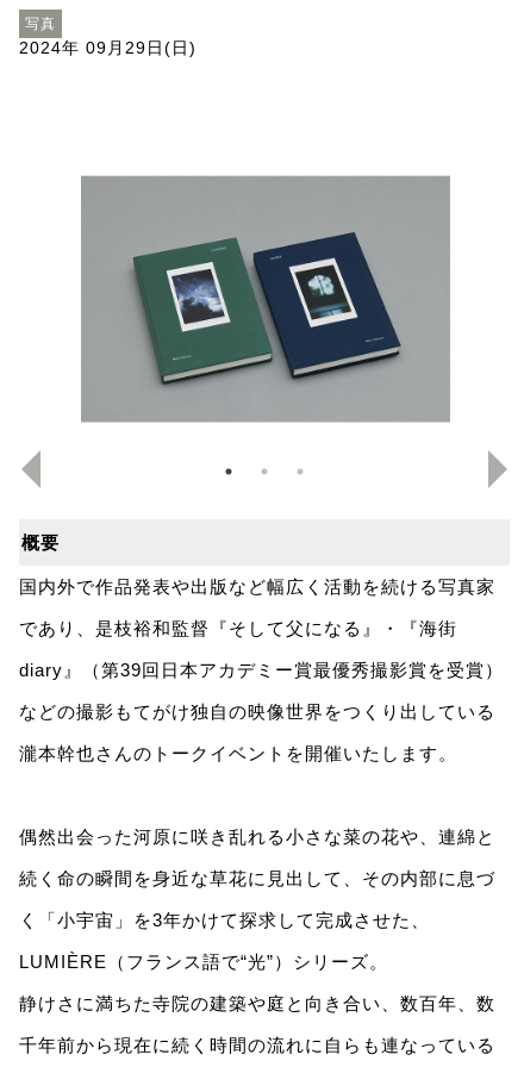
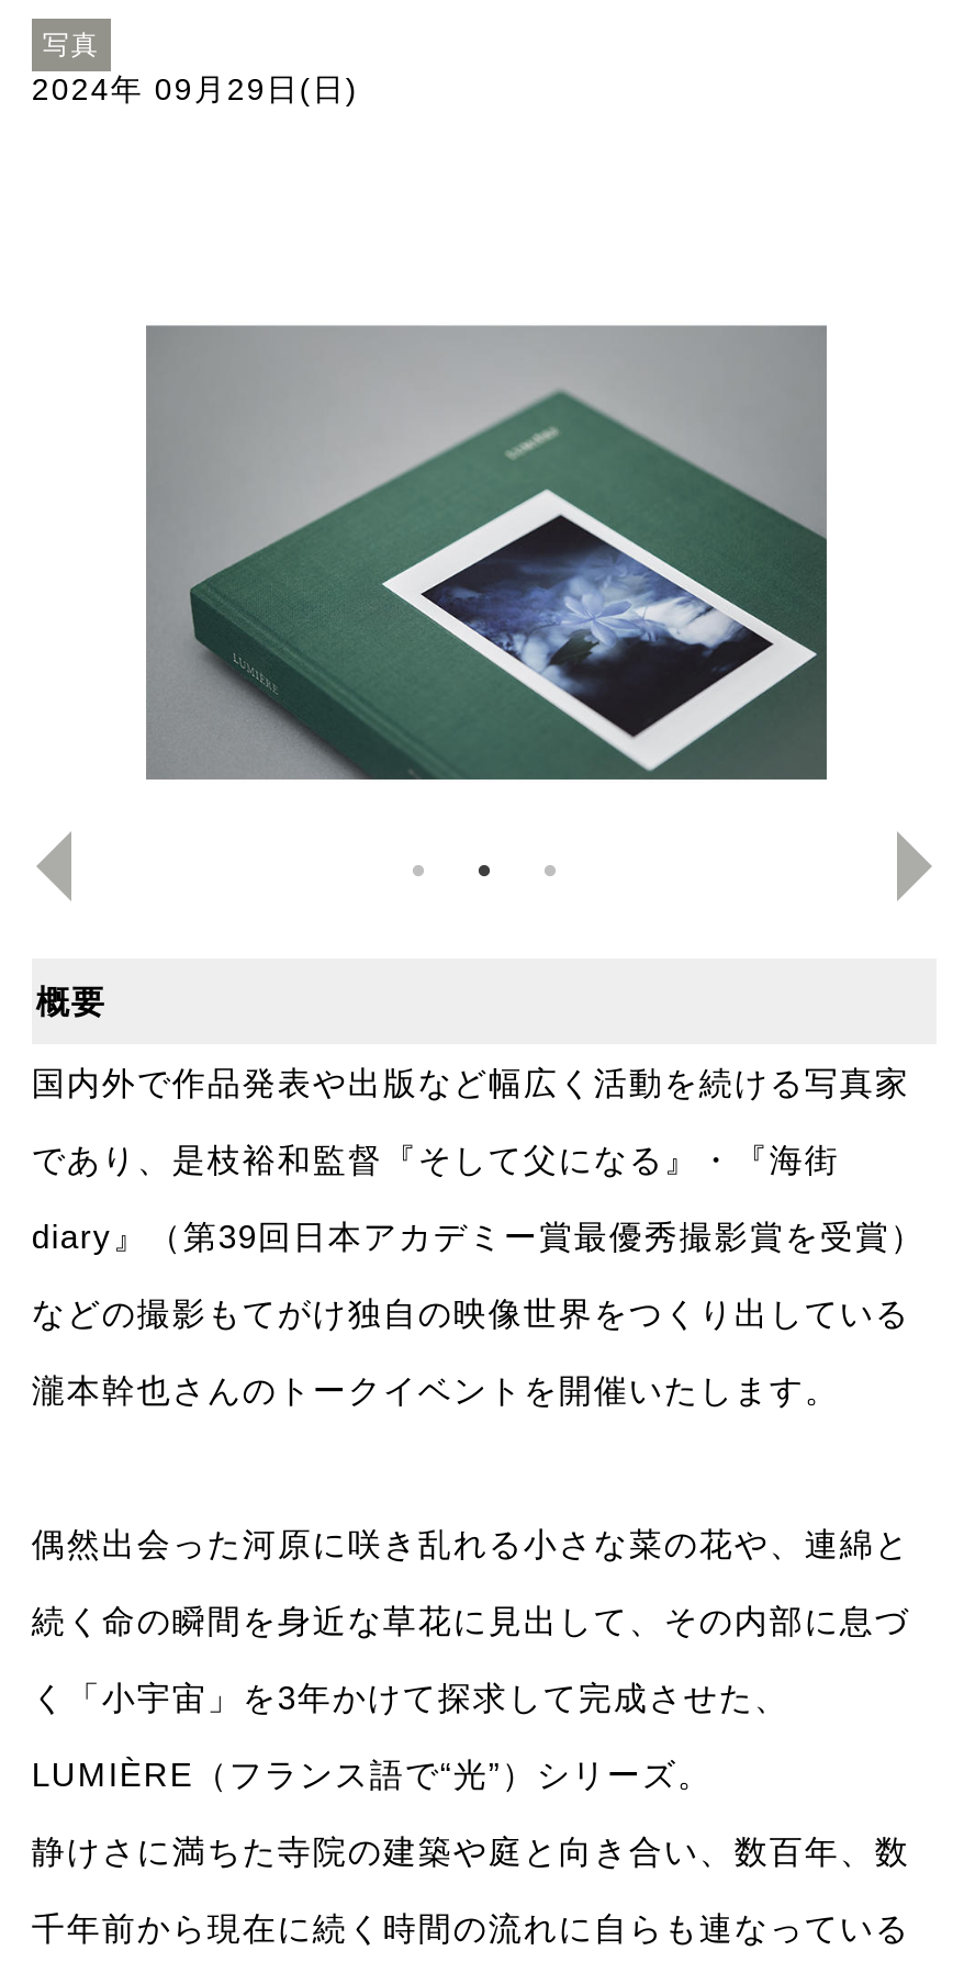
[105,213,449,422] [image] -> [188,390,827,781] [image]

